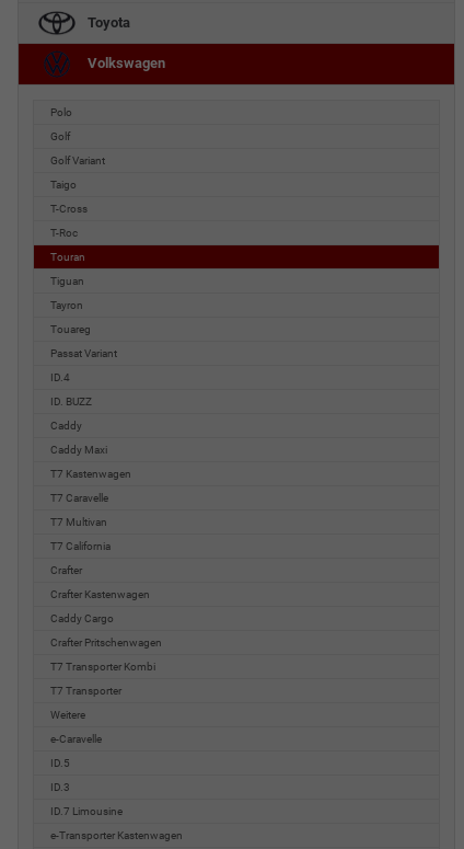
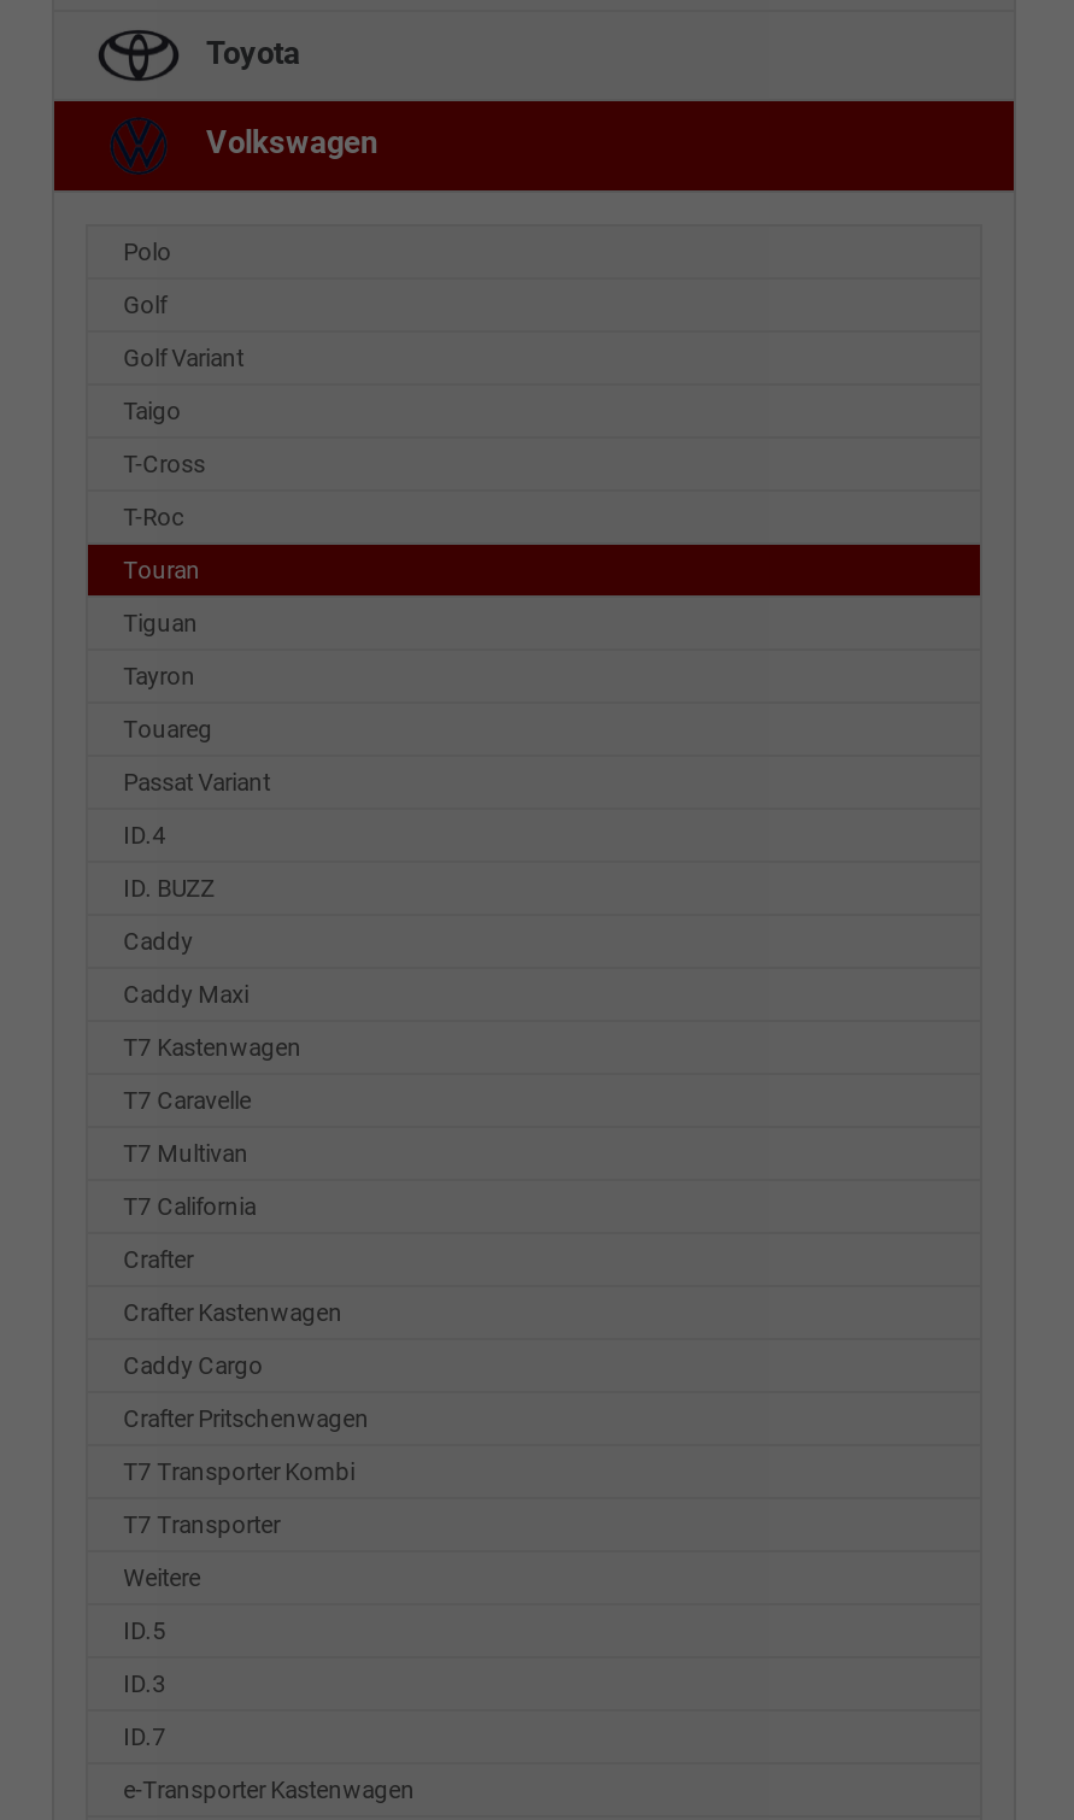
[50,732,101,744] e-Caravelle -> none
[50,805,122,817] ID.7 Limousine -> [123,1723,167,1749] ID.7

